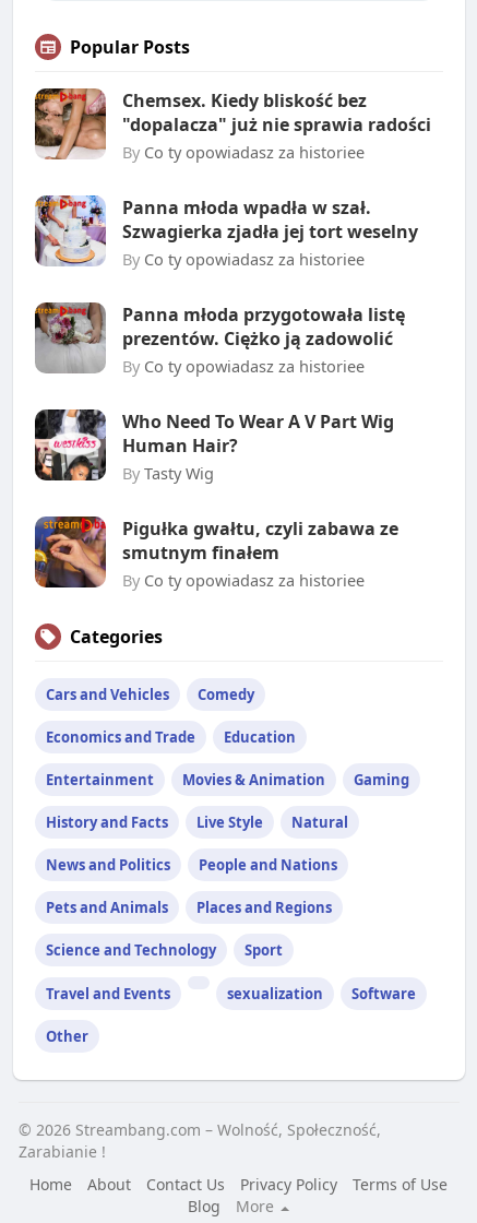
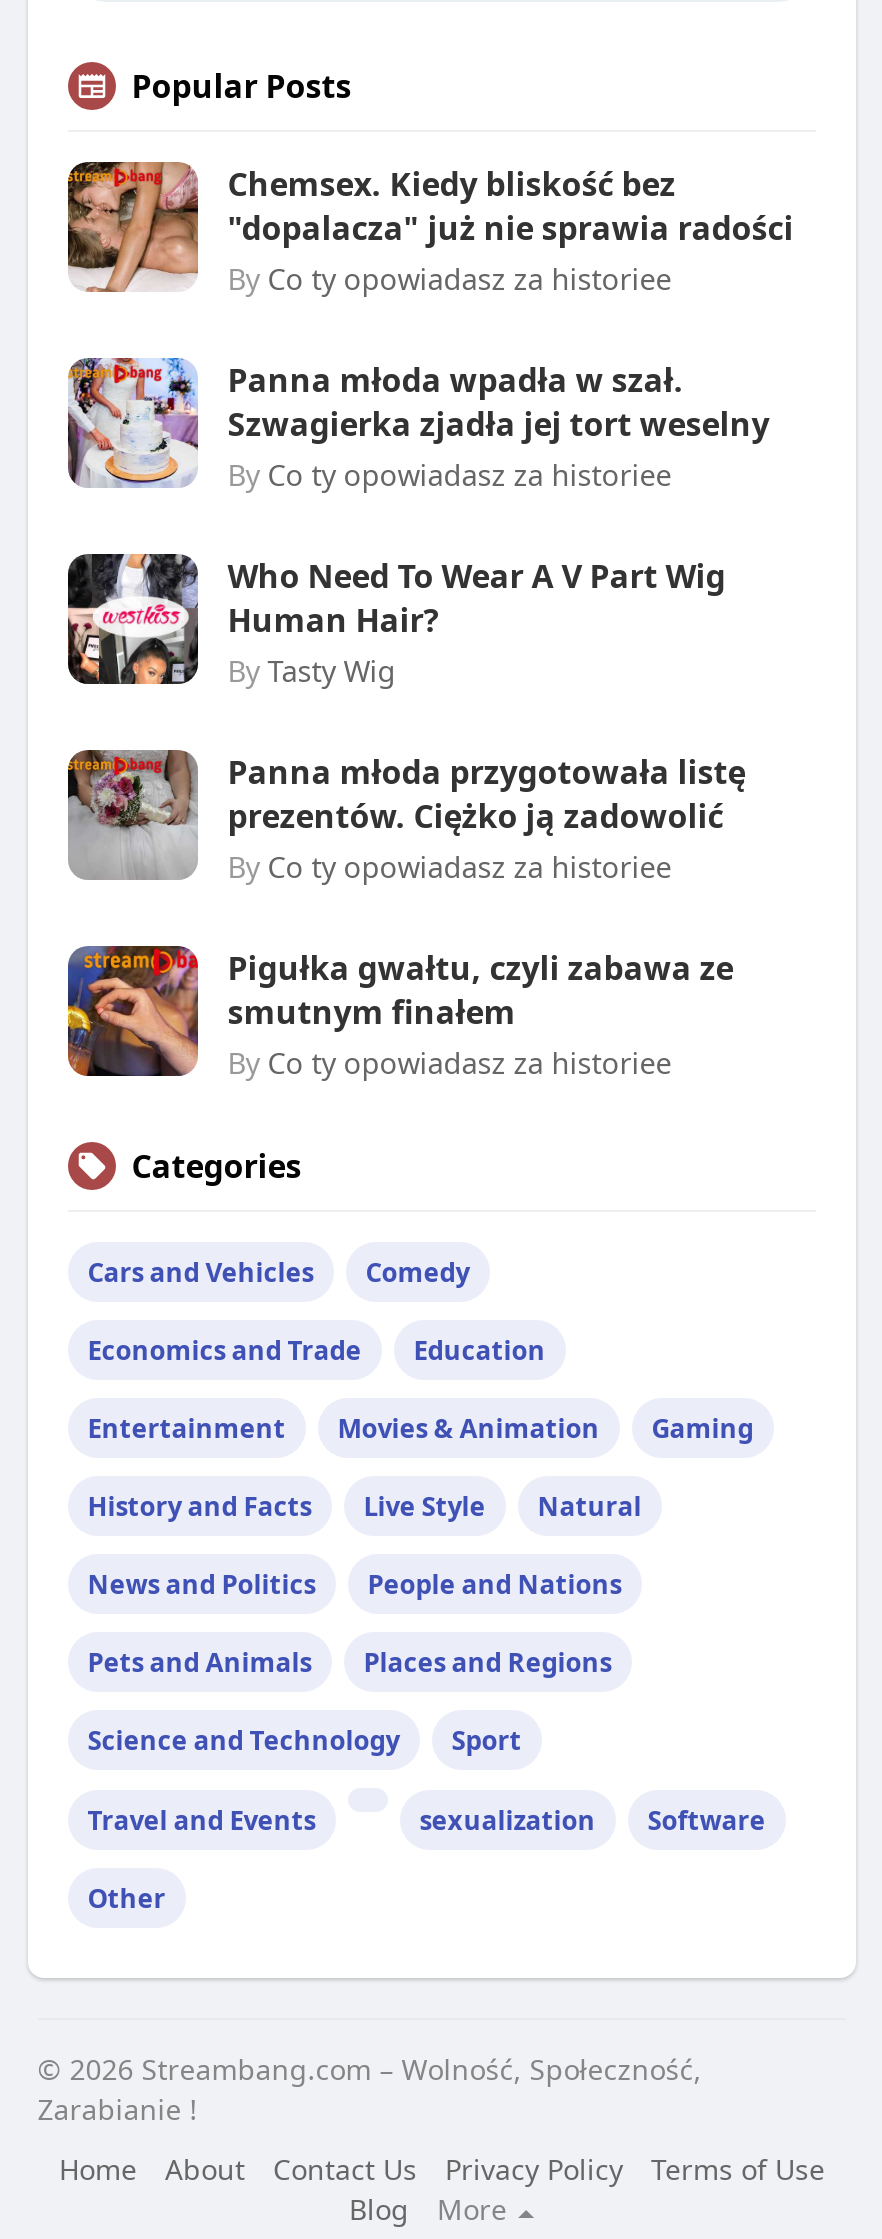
moved [34,300,405,377] -> [66,746,745,887]: [image] | Panna młoda przygotowała listę | prezentów. Ciężko ją zadowolić | By Co ty opowiadasz za historiee
moved [35,408,394,484] -> [68,552,725,691]: [image] | Who Need To Wear A V Part Wig | Human Hair? | By Tasty Wig

